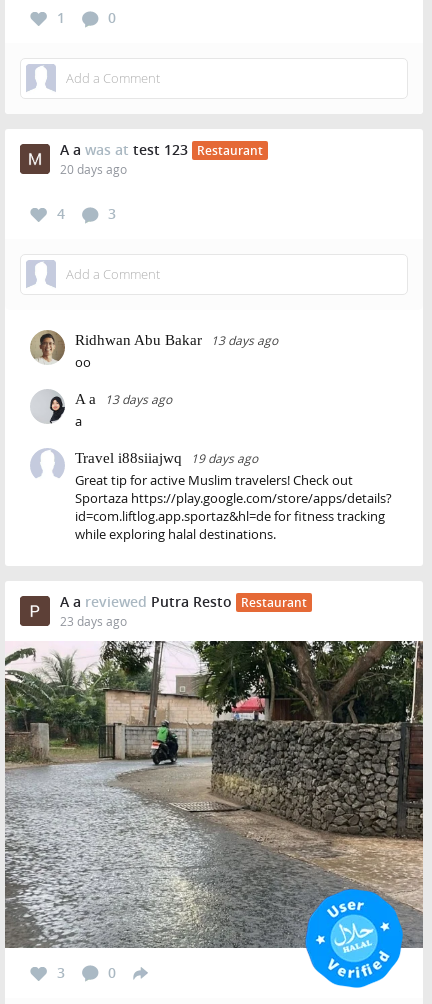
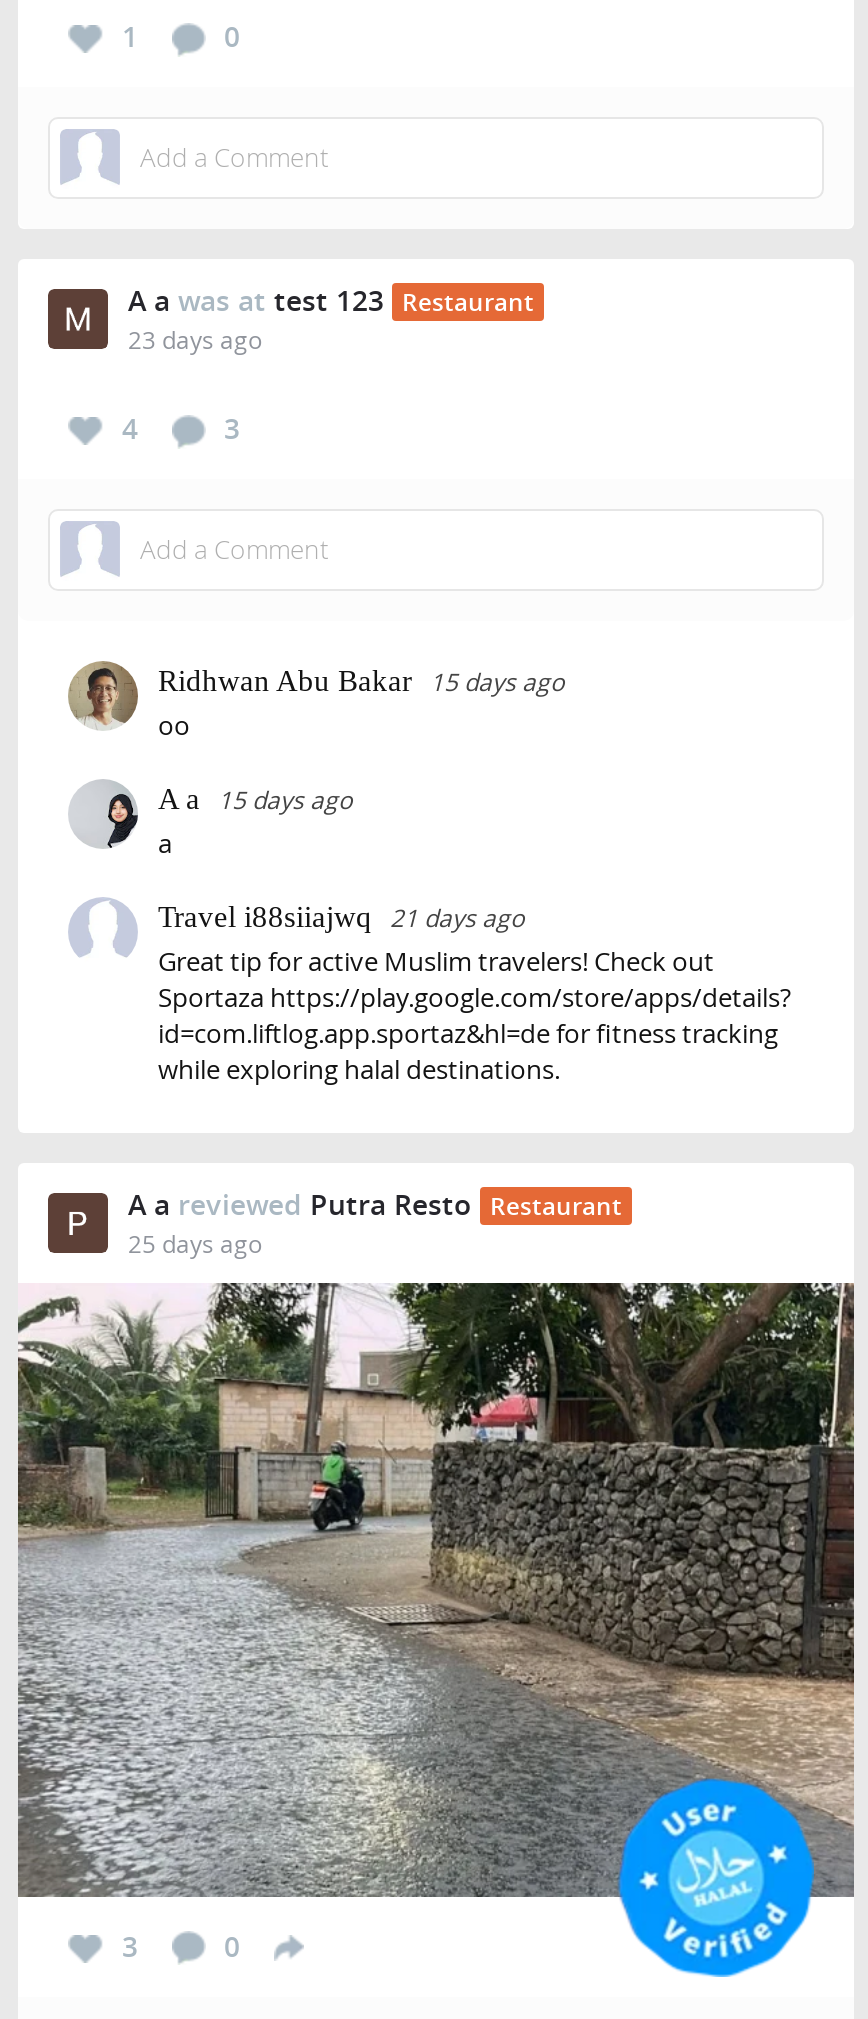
[60,161,127,177] 20 days ago -> [128,323,262,355] 23 days ago
[75,332,278,348] Ridhwan Abu Bakar 13 days ago -> [158,665,564,697] Ridhwan Abu Bakar 15 days ago
[75,391,172,407] A a 13 days ago -> [158,783,352,815] A a 15 days ago
[75,450,258,466] Travel i88siiajwq 19 days ago -> [158,901,524,933] Travel i88siiajwq 21 days ago
[60,613,127,629] 23 days ago -> [128,1227,262,1259] 25 days ago

